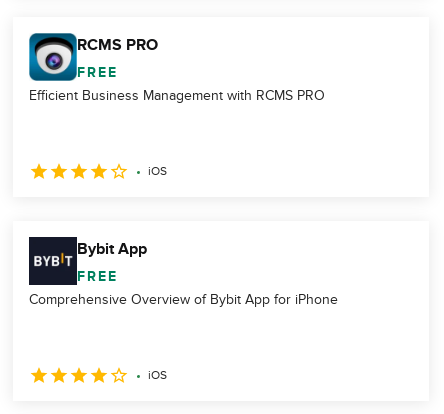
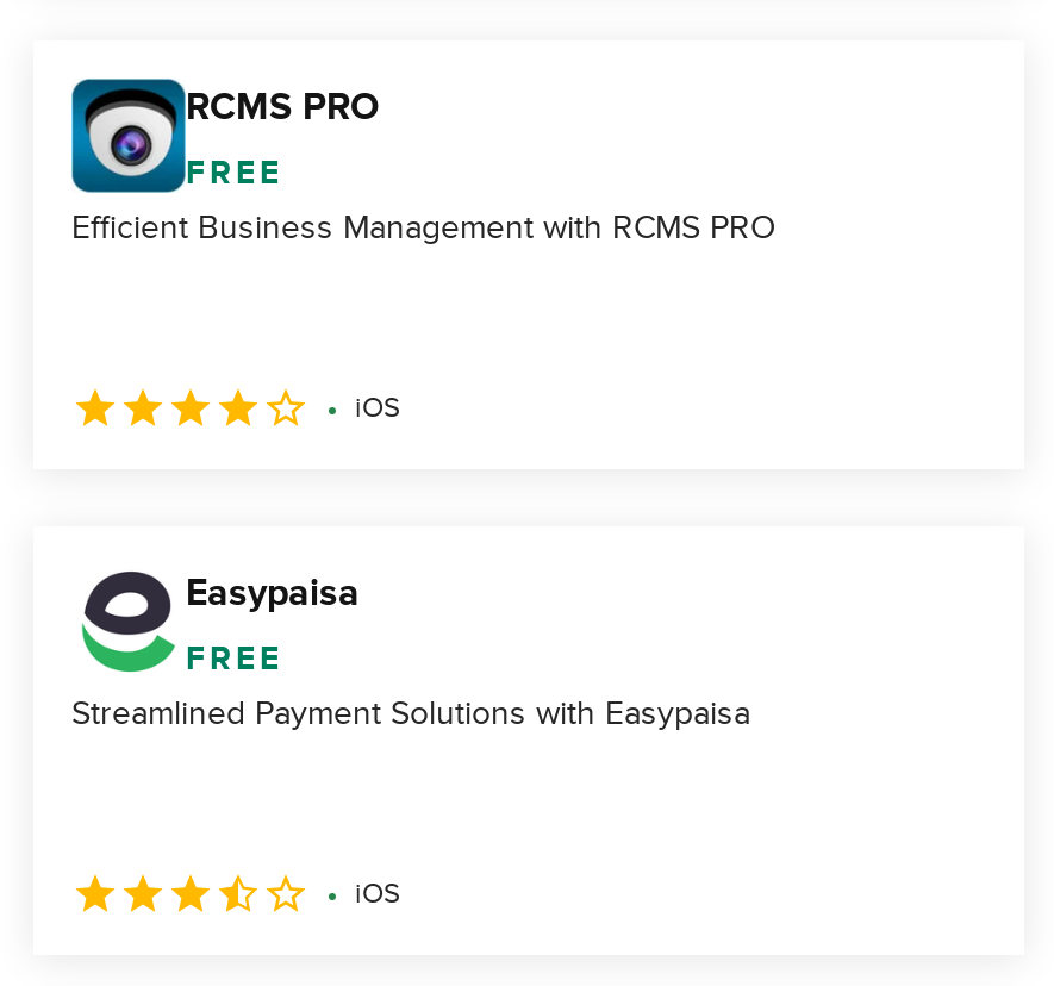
[28,236,147,284] [image] | Bybit App -> [71,564,360,676] [image] | Easypaisa
[29,291,338,308] Comprehensive Overview of Bybit App for iPhone -> [71,693,750,734] Streamlined Payment Solutions with Easypaisa

